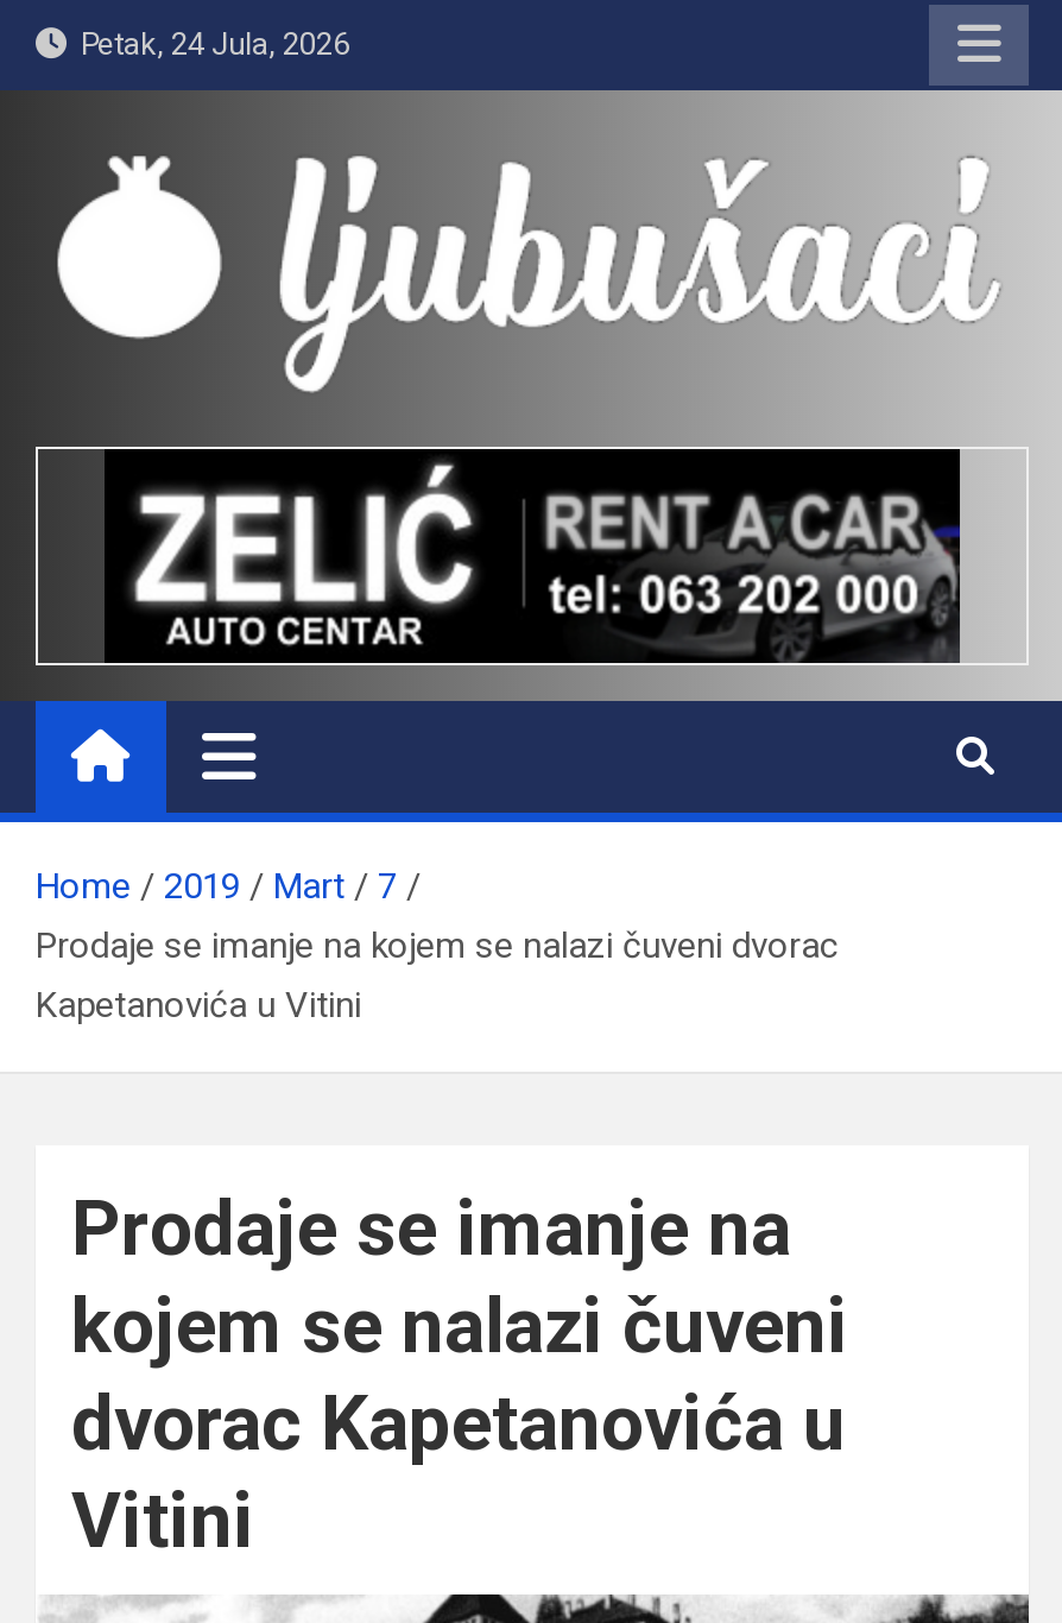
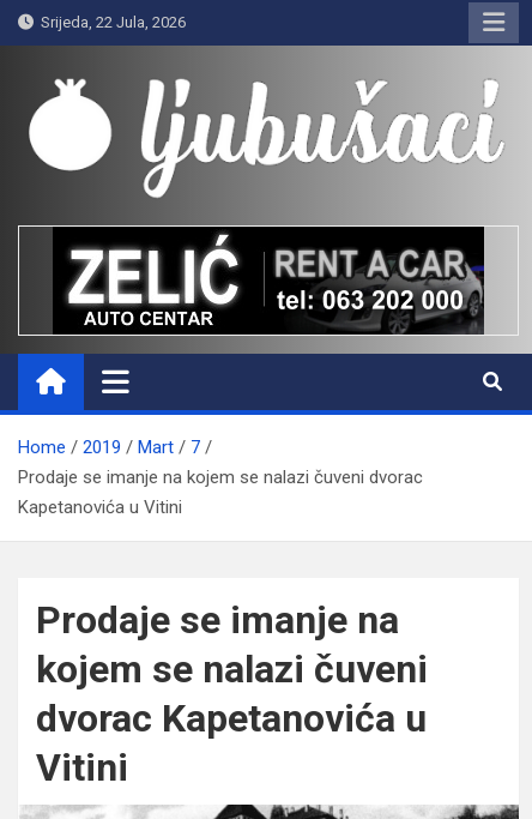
[67,26,349,62] Petak, 24 Jula, 2026 -> [34,13,186,31] Srijeda, 22 Jula, 2026

